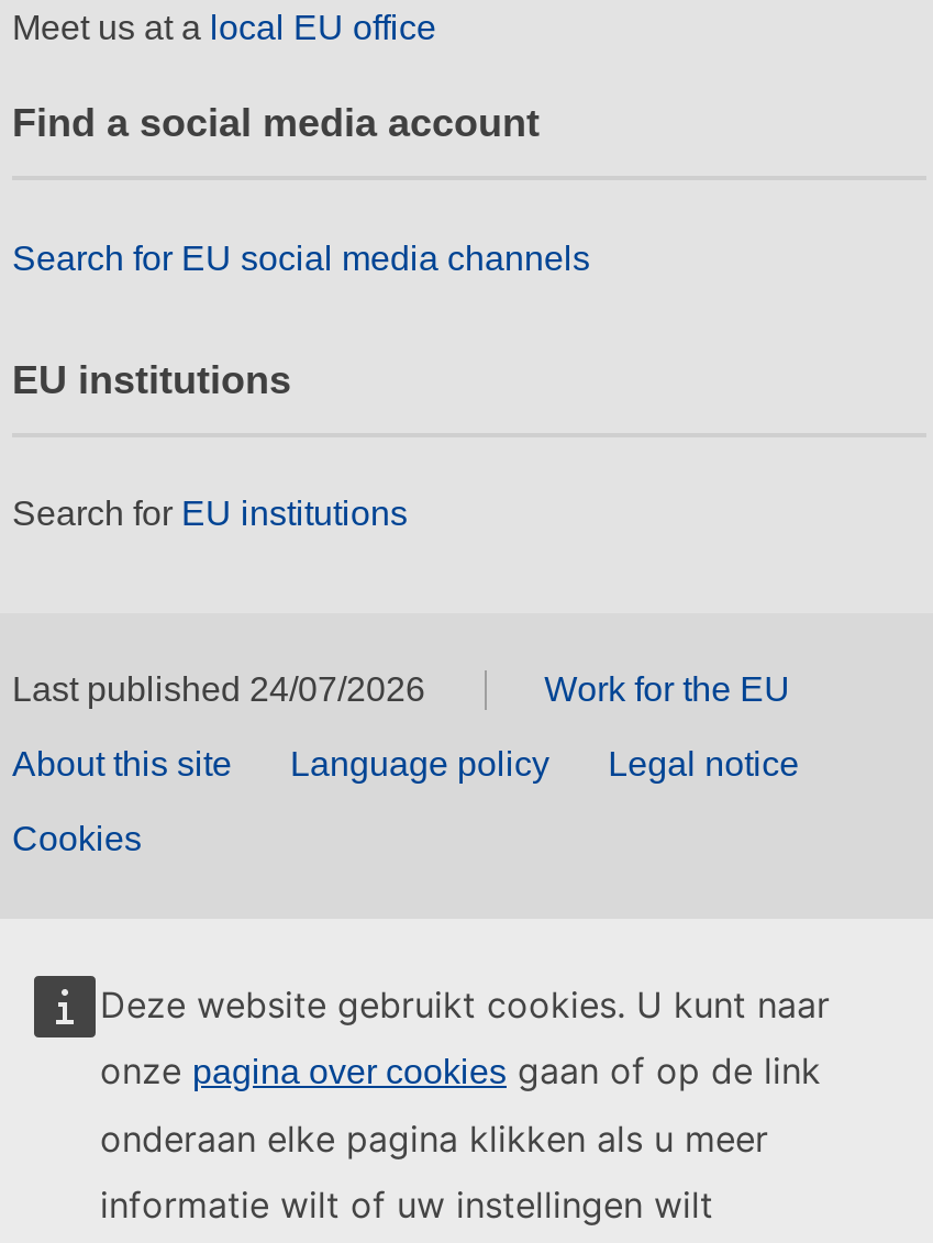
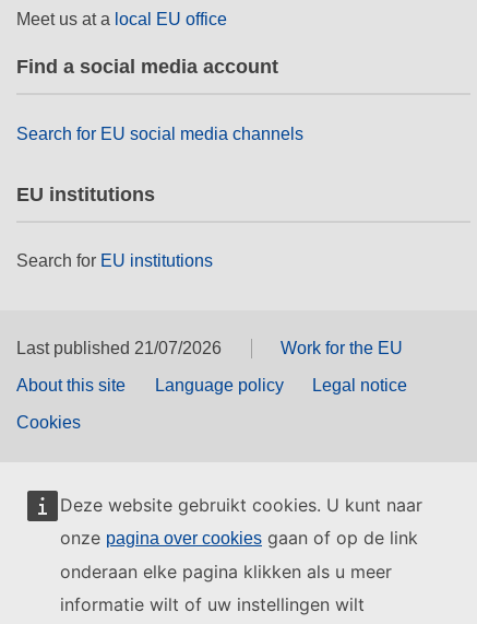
[12,672,425,709] Last published 24/07/2026 -> [16,339,222,358] Last published 21/07/2026

